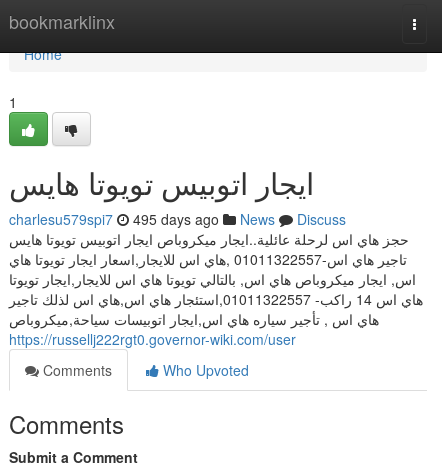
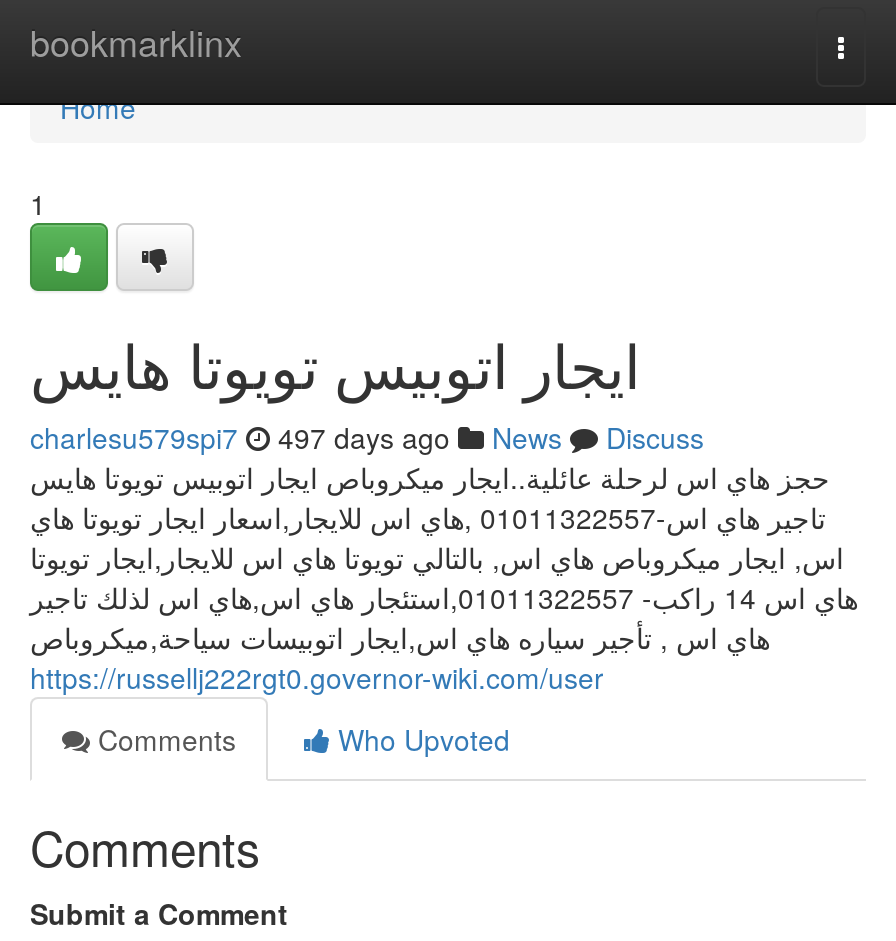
[9,209,346,229] charlesu579spi7 495 days ago News Discuss -> [30,417,704,457] charlesu579spi7 497 days ago News Discuss

